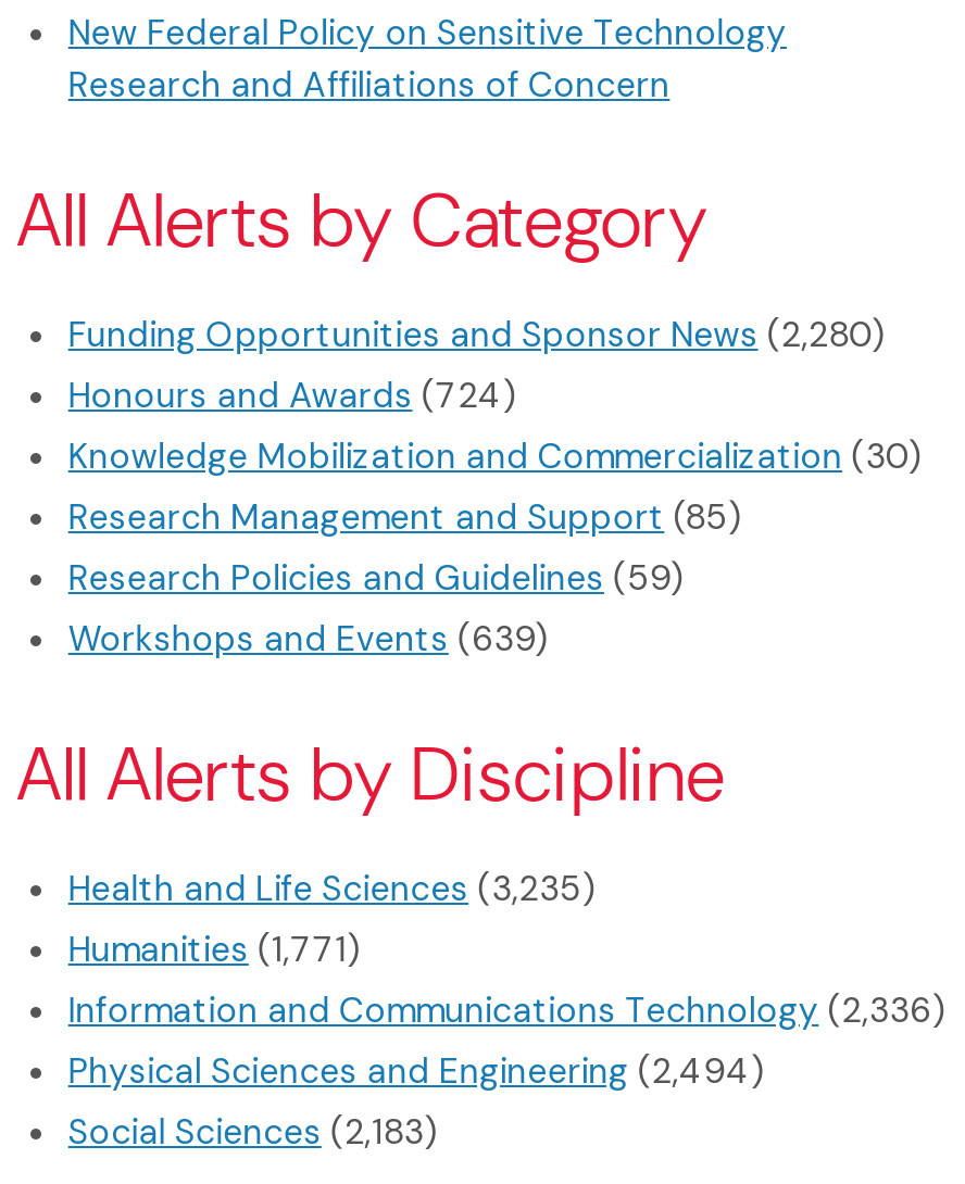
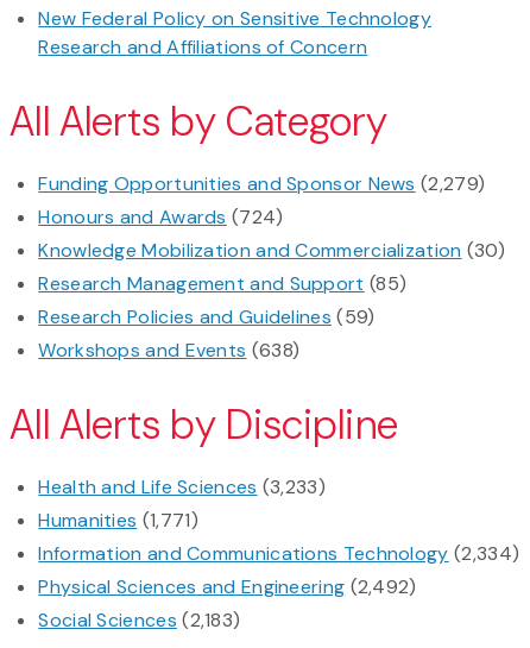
[68,312,885,358] Funding Opportunities and Sponsor News (2,280) -> [39,171,485,196] Funding Opportunities and Sponsor News (2,279)
[68,616,548,662] Workshops and Events (639) -> [39,338,300,363] Workshops and Events (638)
[68,866,596,912] Health and Life Sciences (3,235) -> [39,475,326,500] Health and Life Sciences (3,233)
[68,988,946,1033] Information and Communications Technology (2,336) -> [39,541,519,566] Information and Communications Technology (2,334)
[68,1049,764,1094] Physical Sciences and Engineering (2,494) -> [39,575,417,599] Physical Sciences and Engineering (2,492)

